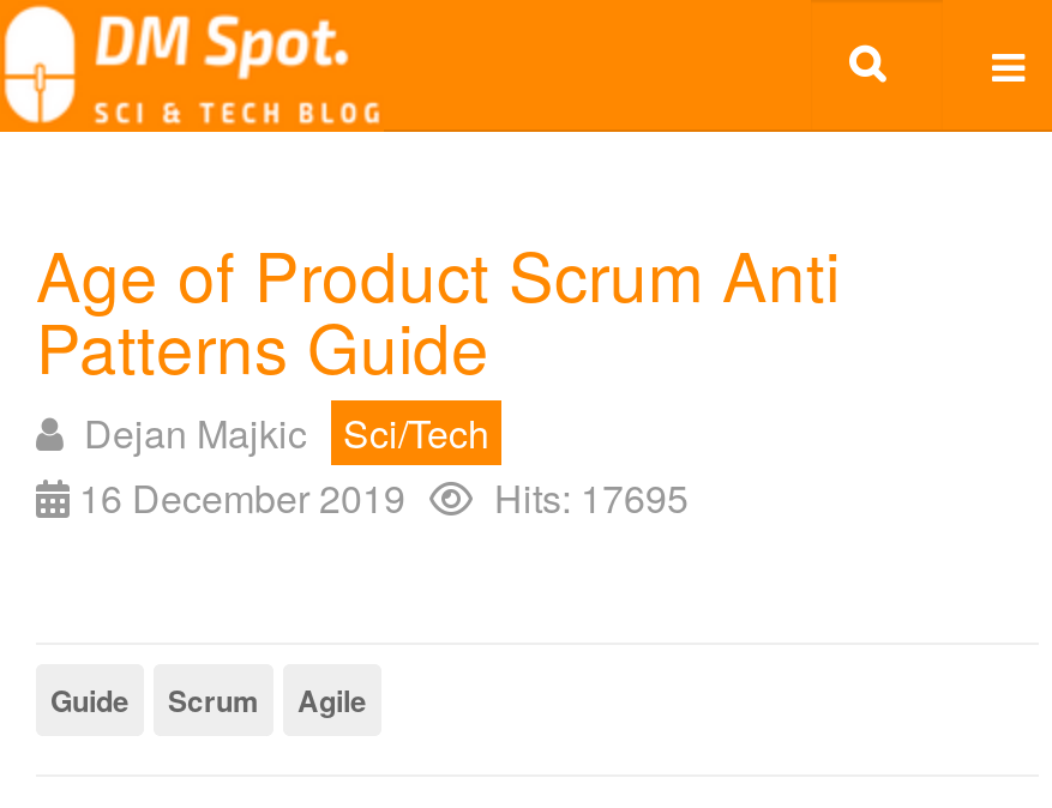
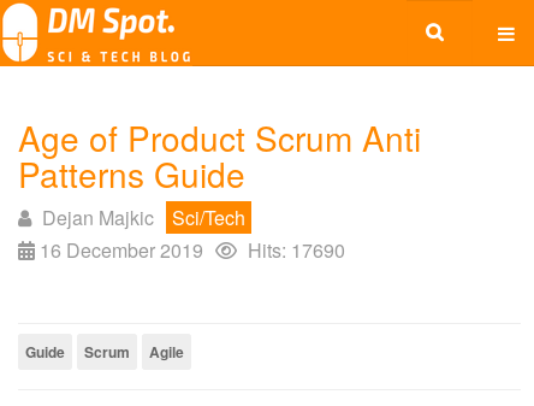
[79,470,689,525] 16 December 2019 Hits: 17695 -> [40,236,345,264] 16 December 2019 Hits: 17690

